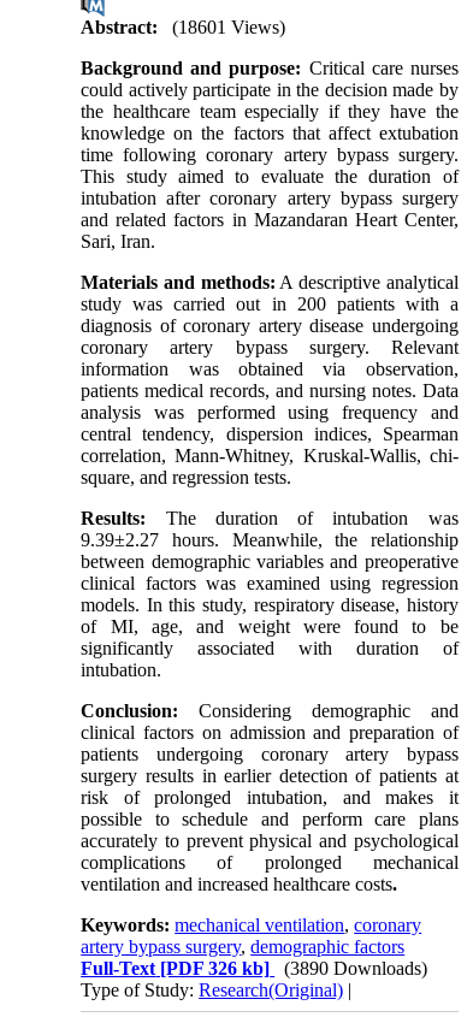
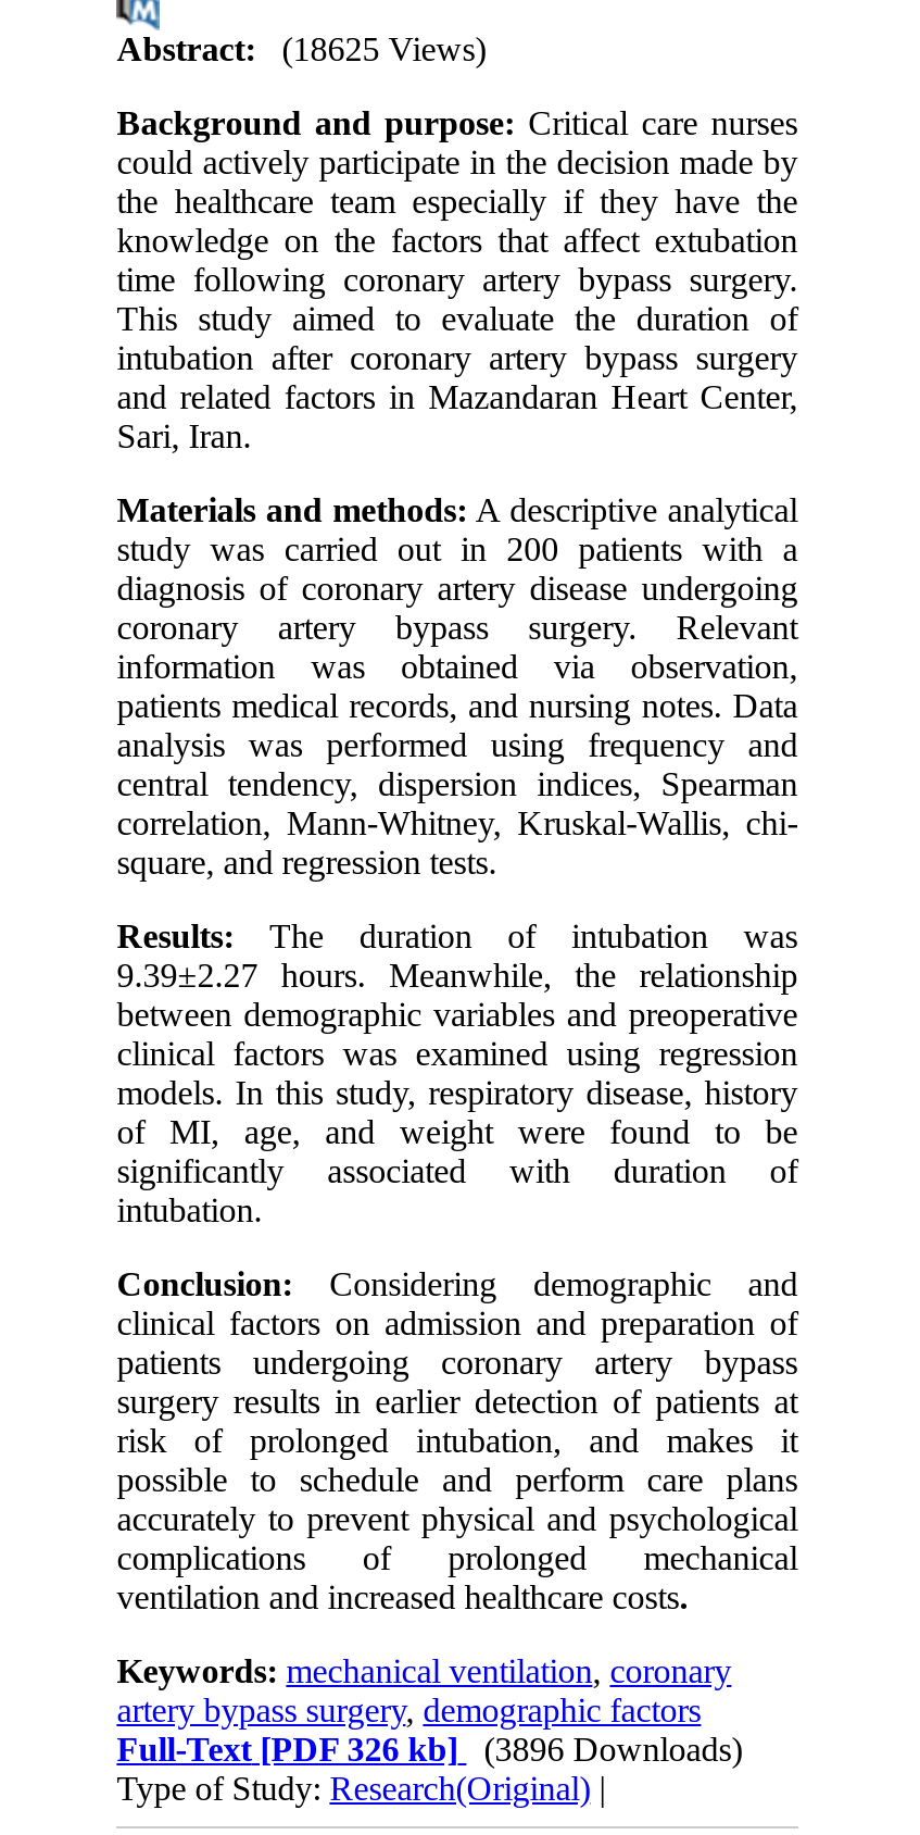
[81,17,285,38] Abstract: (18601 Views) -> [117,31,486,68] Abstract: (18625 Views)
[81,958,428,979] Full-Text [PDF 326 kb] (3890 Downloads) -> [117,1731,742,1768] Full-Text [PDF 326 kb] (3896 Downloads)

